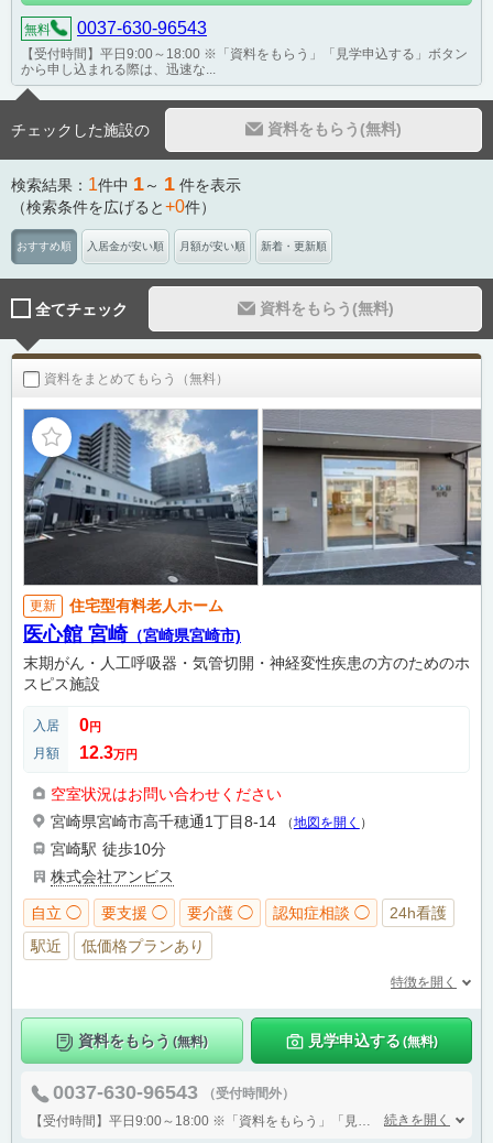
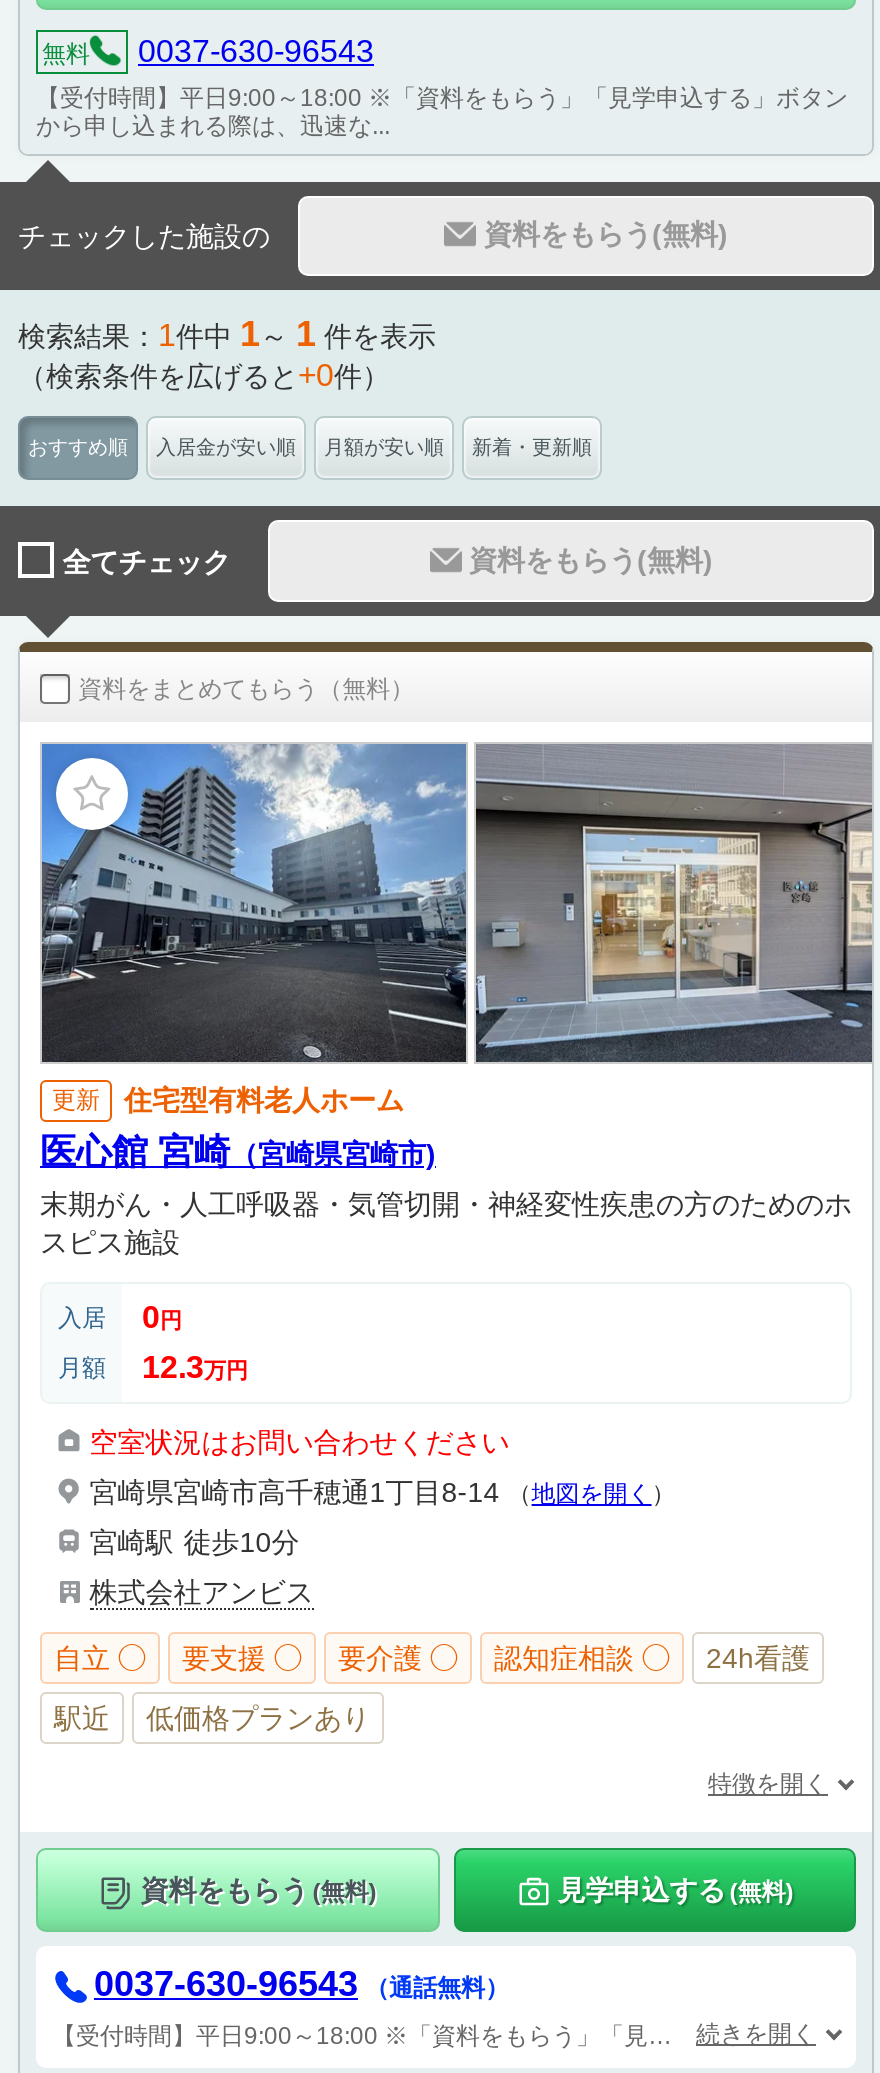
[53,1082,294,1104] 0037-630-96543 （受付時間外） -> [94,1964,509,2004] 0037-630-96543 （通話無料）

